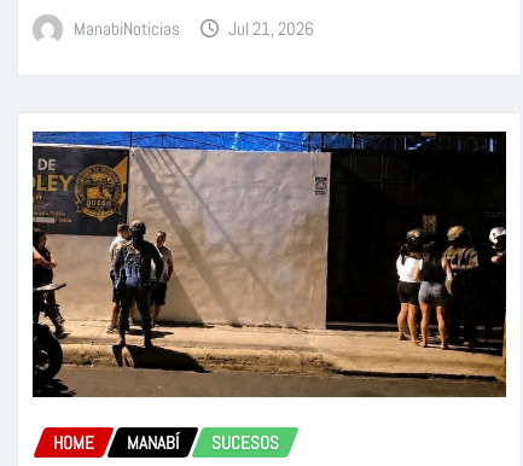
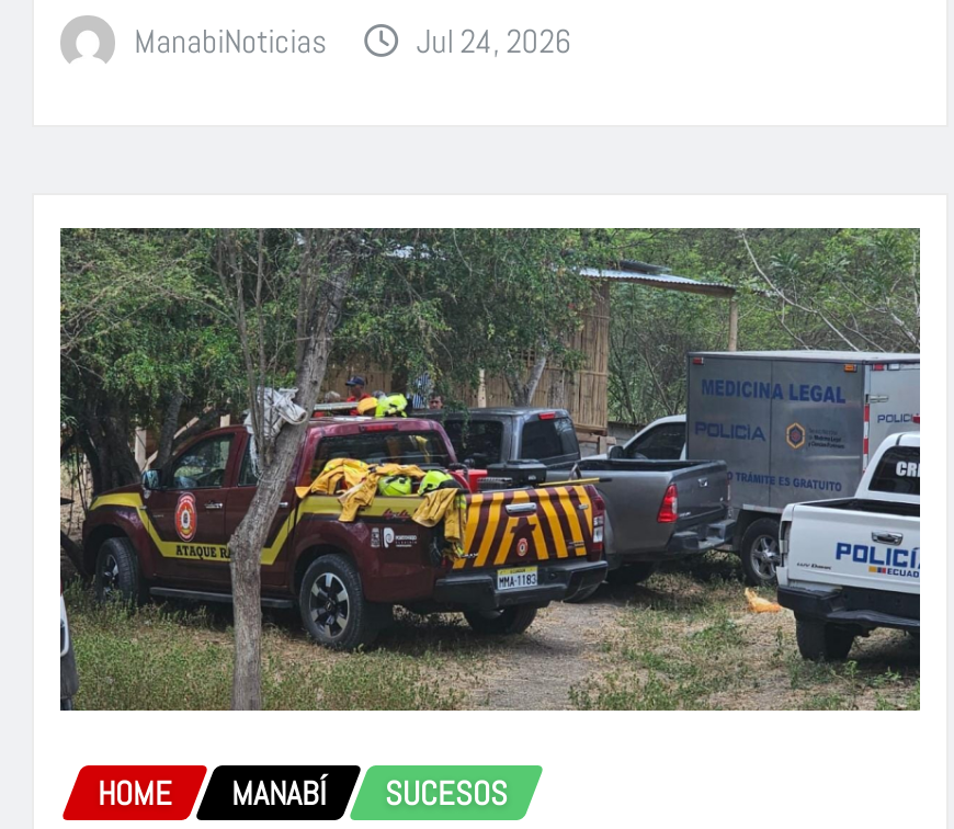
[229,17,314,40] Jul 21, 2026 -> [416,19,572,61] Jul 24, 2026
[31,130,507,397] [image] -> [58,226,922,711] [image]

